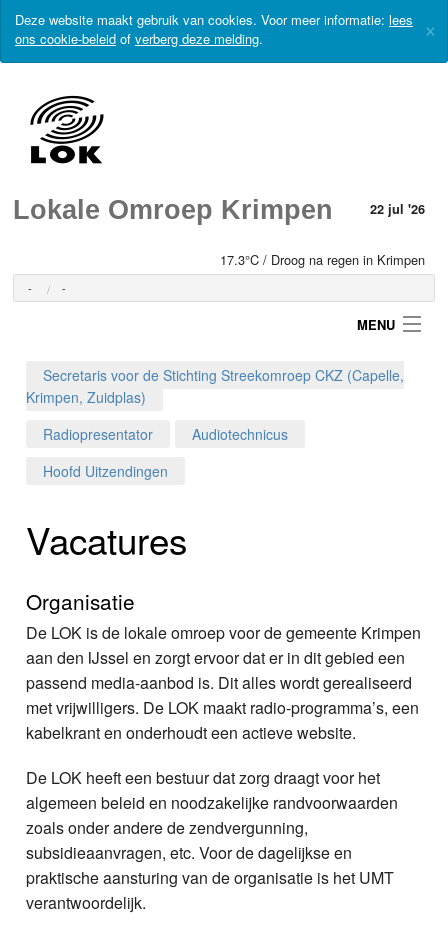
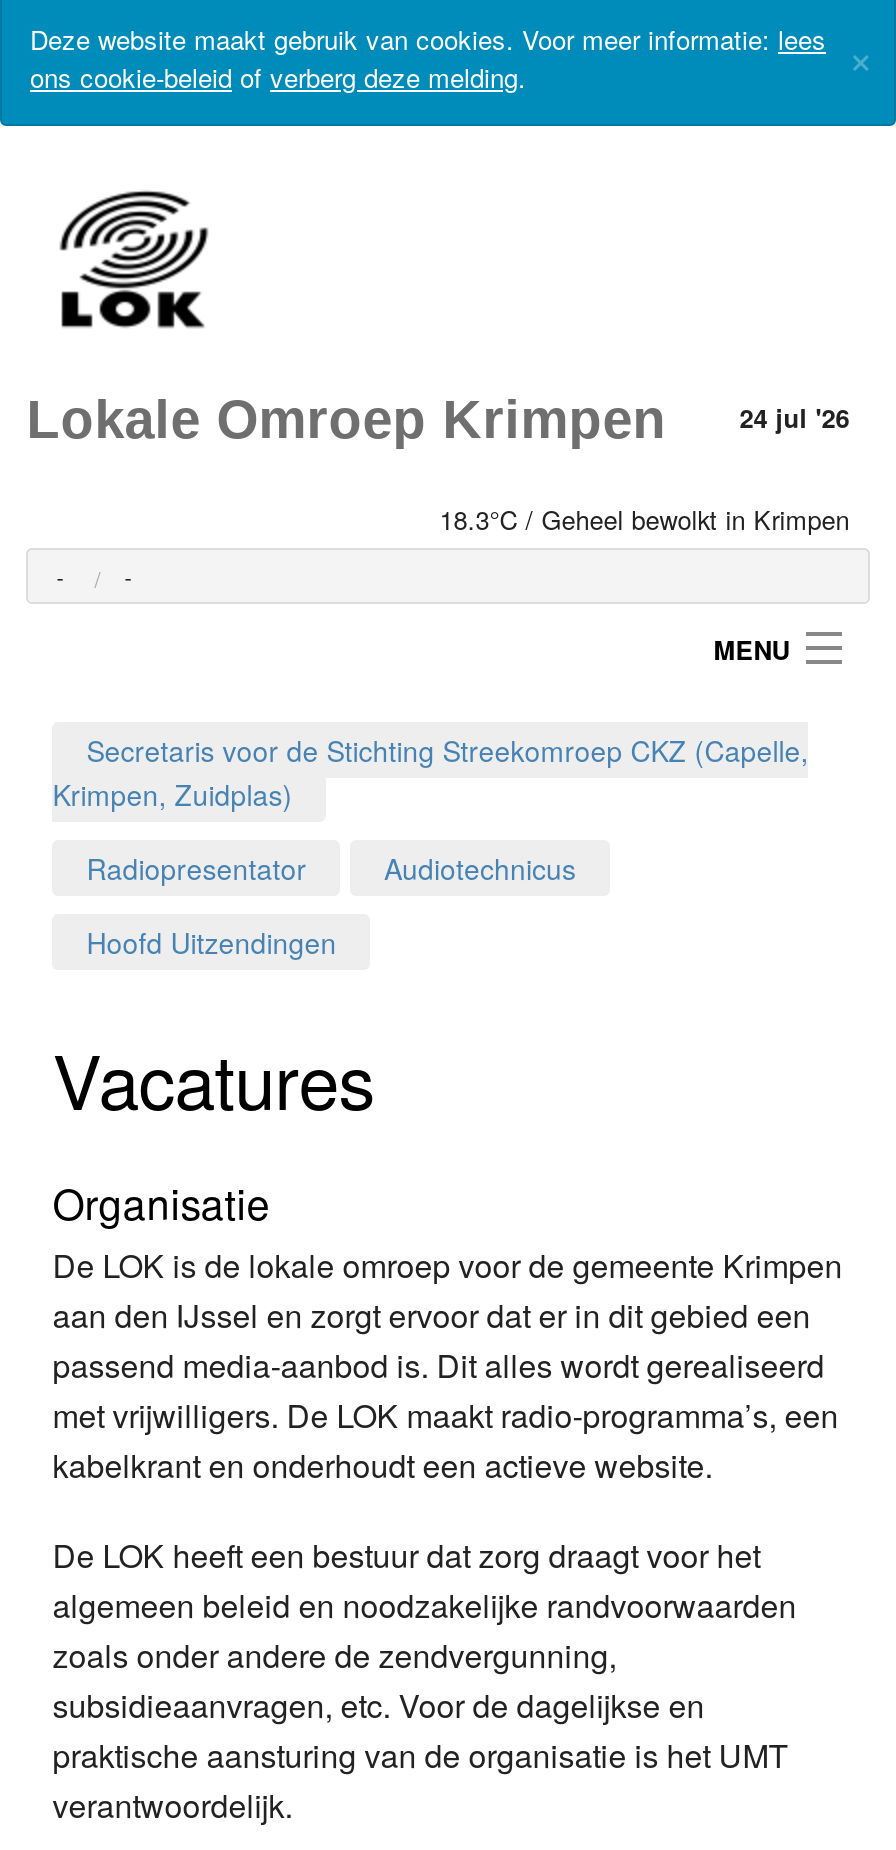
[370,200,425,218] 22 jul '26 -> [740,400,850,436] 24 jul '26
[220,250,425,269] 17.3°C / Droog na regen in Krimpen -> [440,500,850,538] 18.3°C / Geheel bewolkt in Krimpen

